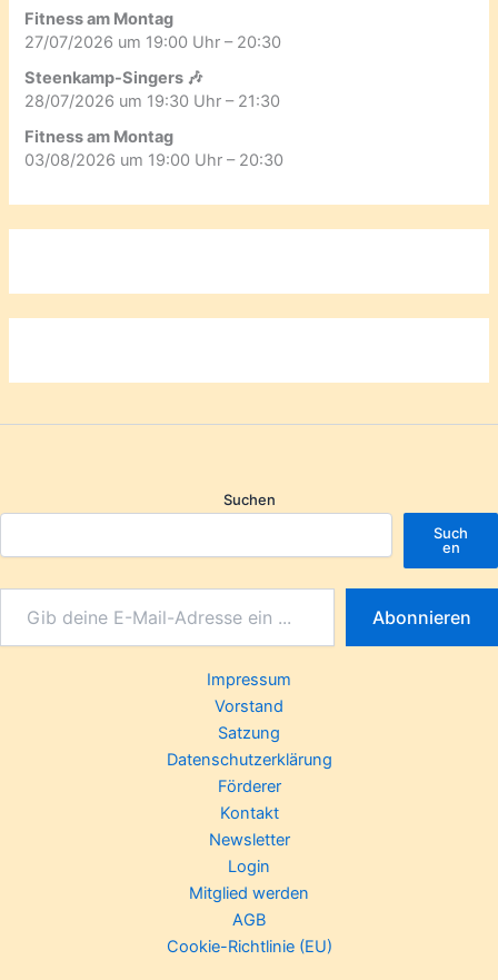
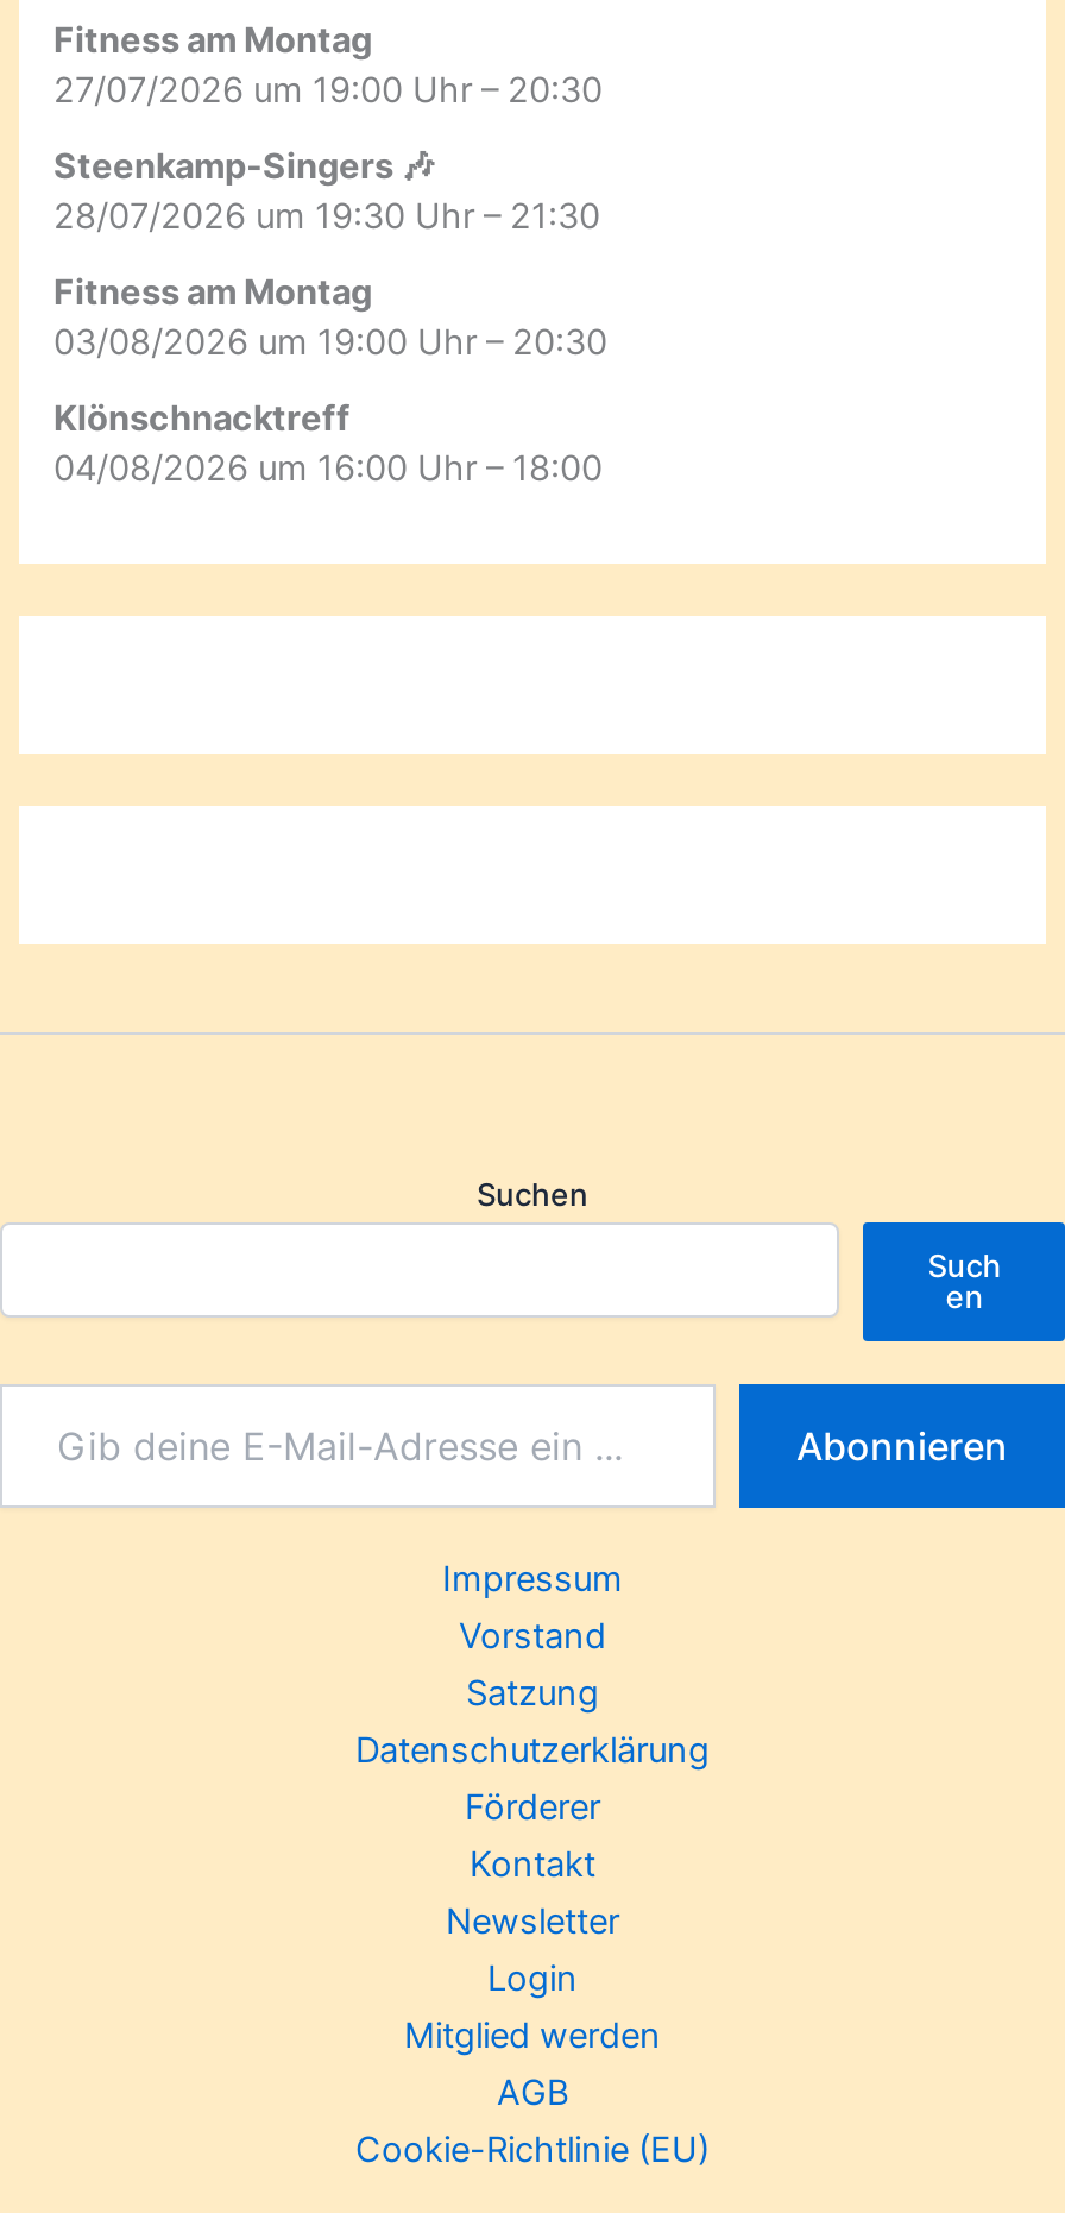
none -> [53,396,603,489] Klönschnacktreff | 04/08/2026 um 16:00 Uhr – 18:00

